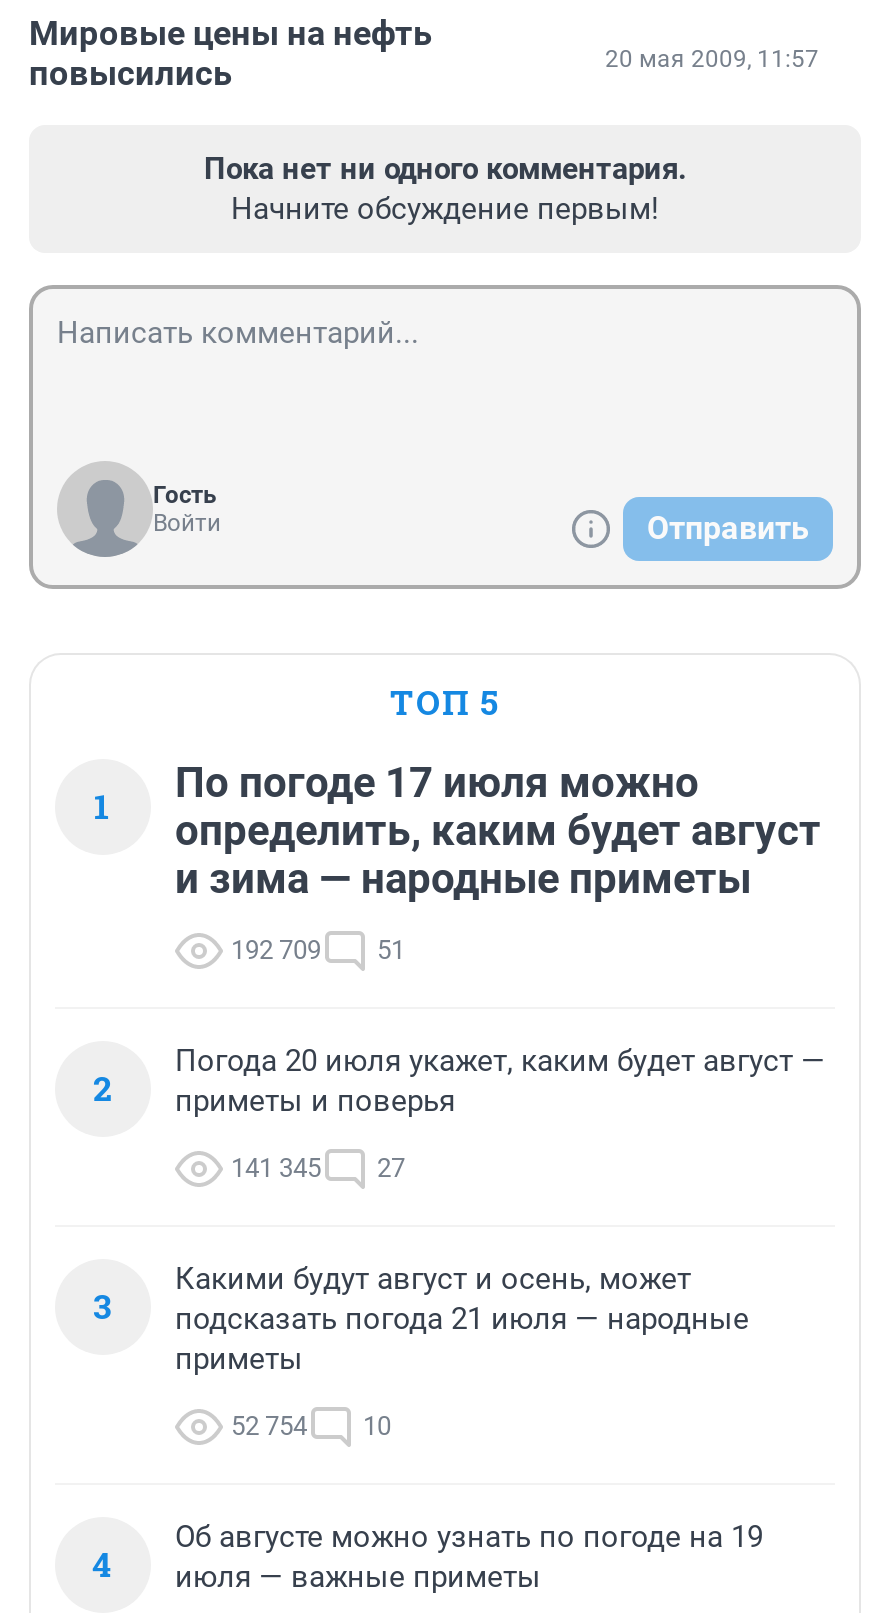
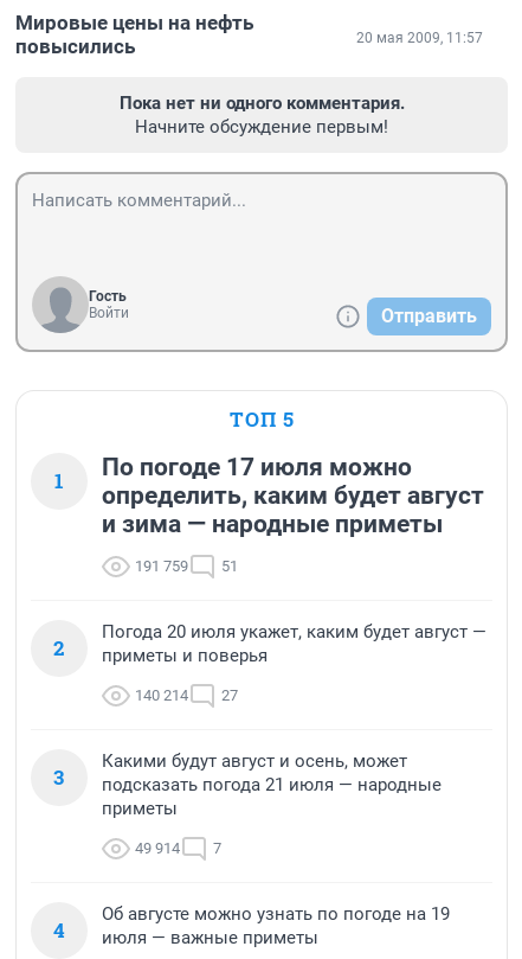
[231,935,405,965] 192 709 51 -> [135,557,238,575] 191 759 51
[231,1153,405,1183] 141 345 27 -> [135,686,238,704] 140 214 27
[231,1411,307,1441] 52 754 -> [135,839,180,857] 49 914
[363,1411,391,1441] 10 -> [213,839,221,857] 7

